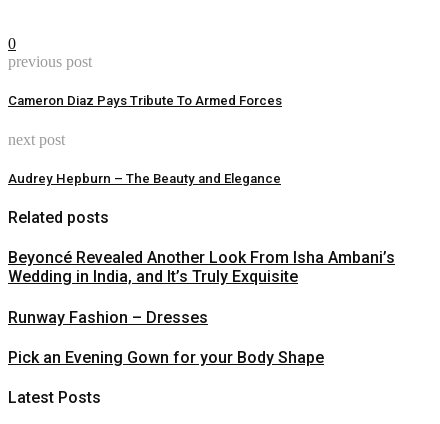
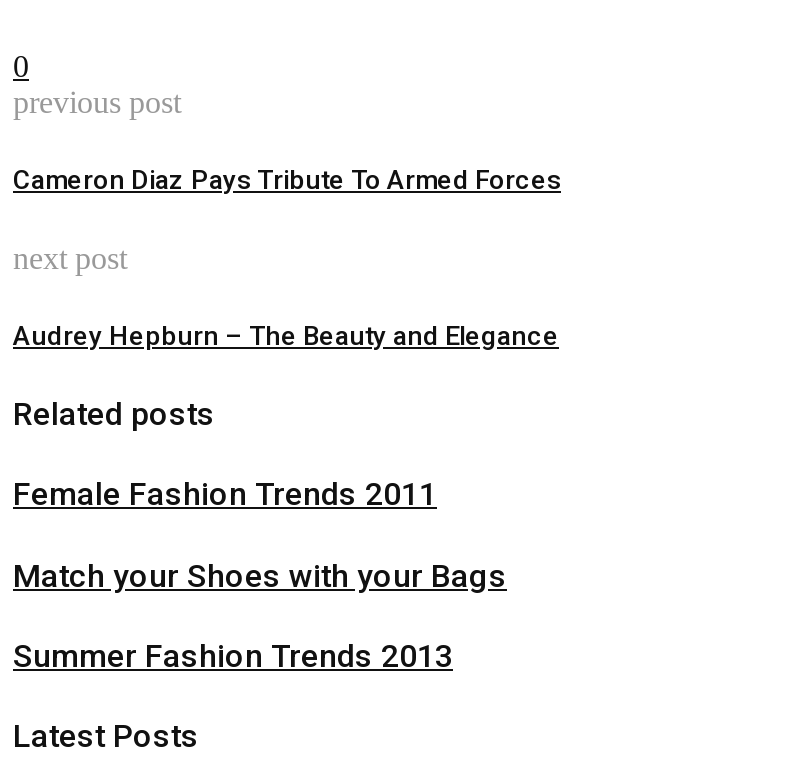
[8,248,395,286] Beyoncé Revealed Another Look From Isha Ambani’s | Wedding in India, and It’s Truly Exquisite -> [13,475,437,513] Female Fashion Trends 2011
[8,307,208,326] Runway Fashion – Dresses -> [13,556,507,594] Match your Shoes with your Bags
[8,348,324,367] Pick an Evening Gown for your Body Shape -> [13,637,453,675] Summer Fashion Trends 2013

